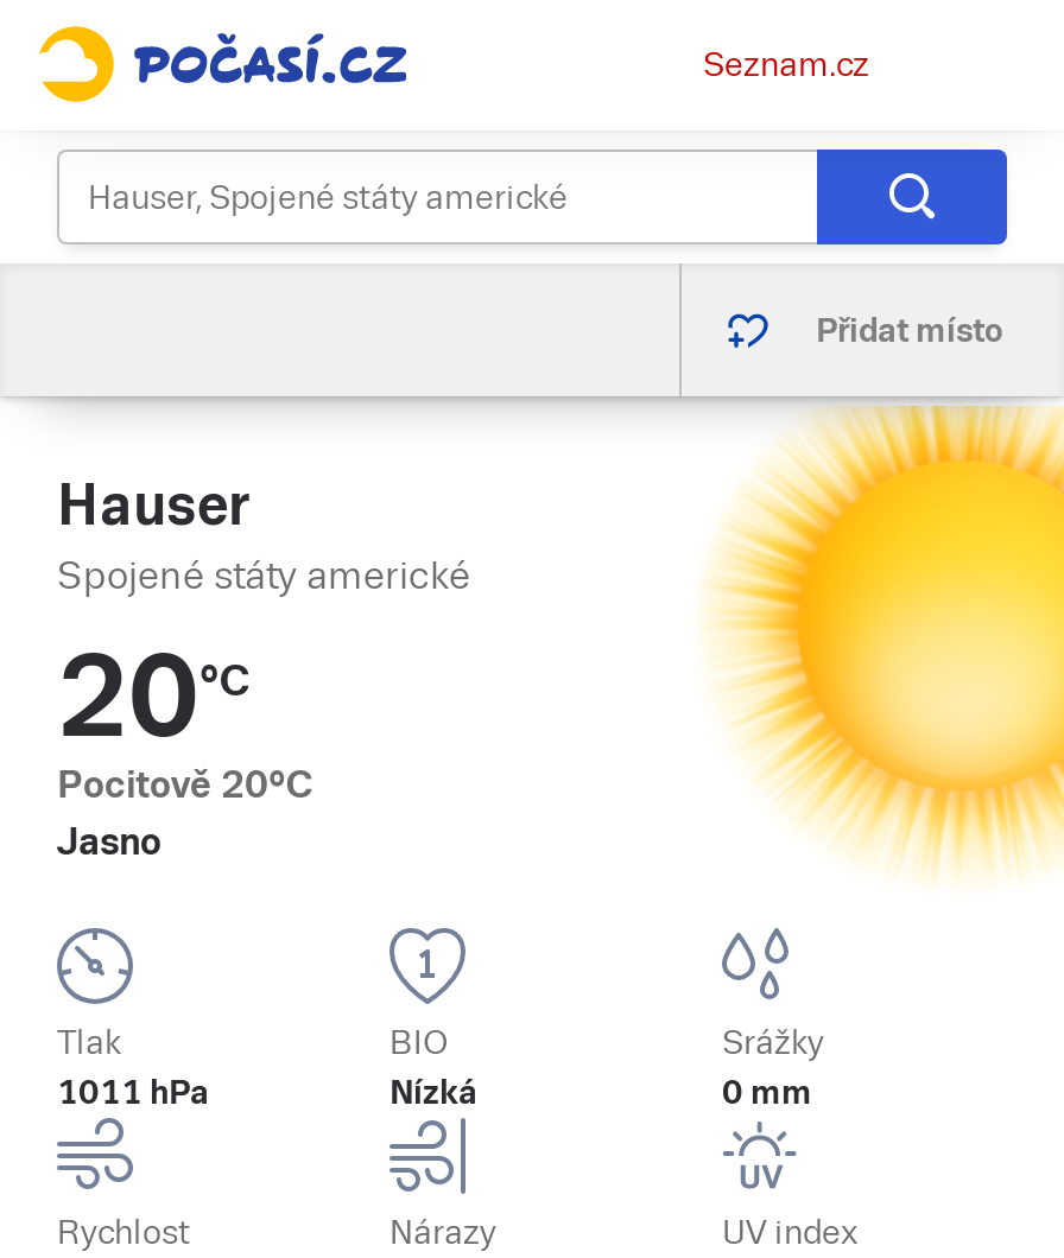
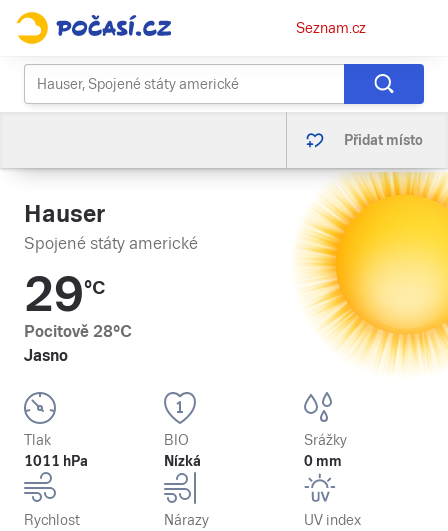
[57,631,249,762] 20°C -> [24,267,105,322] 29°C
[57,762,313,807] Pocitově 20°C -> [24,322,132,341] Pocitově 28°C

